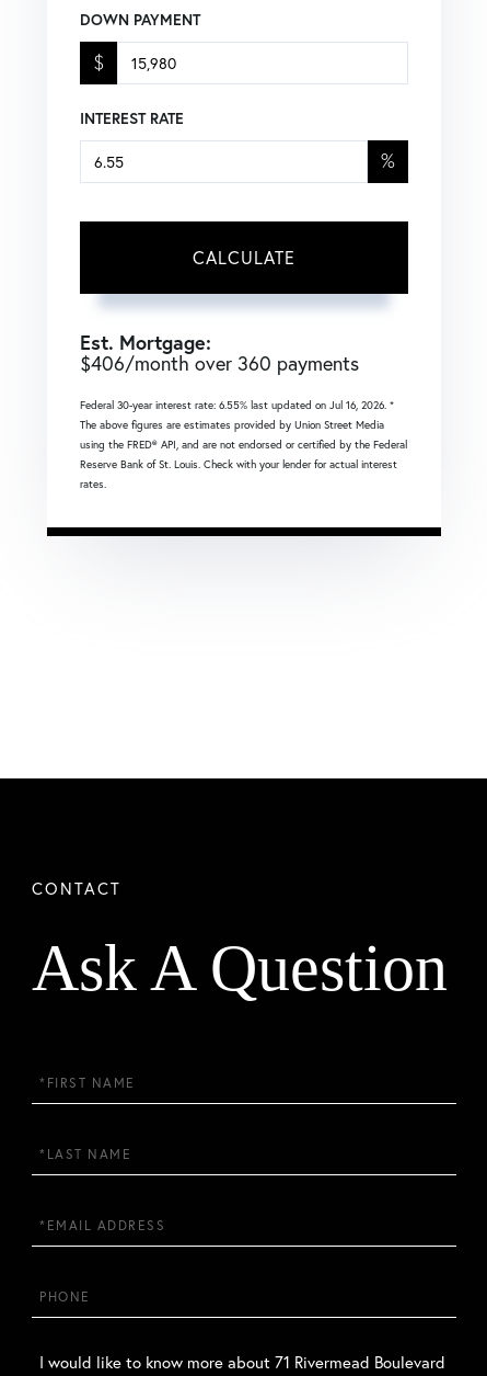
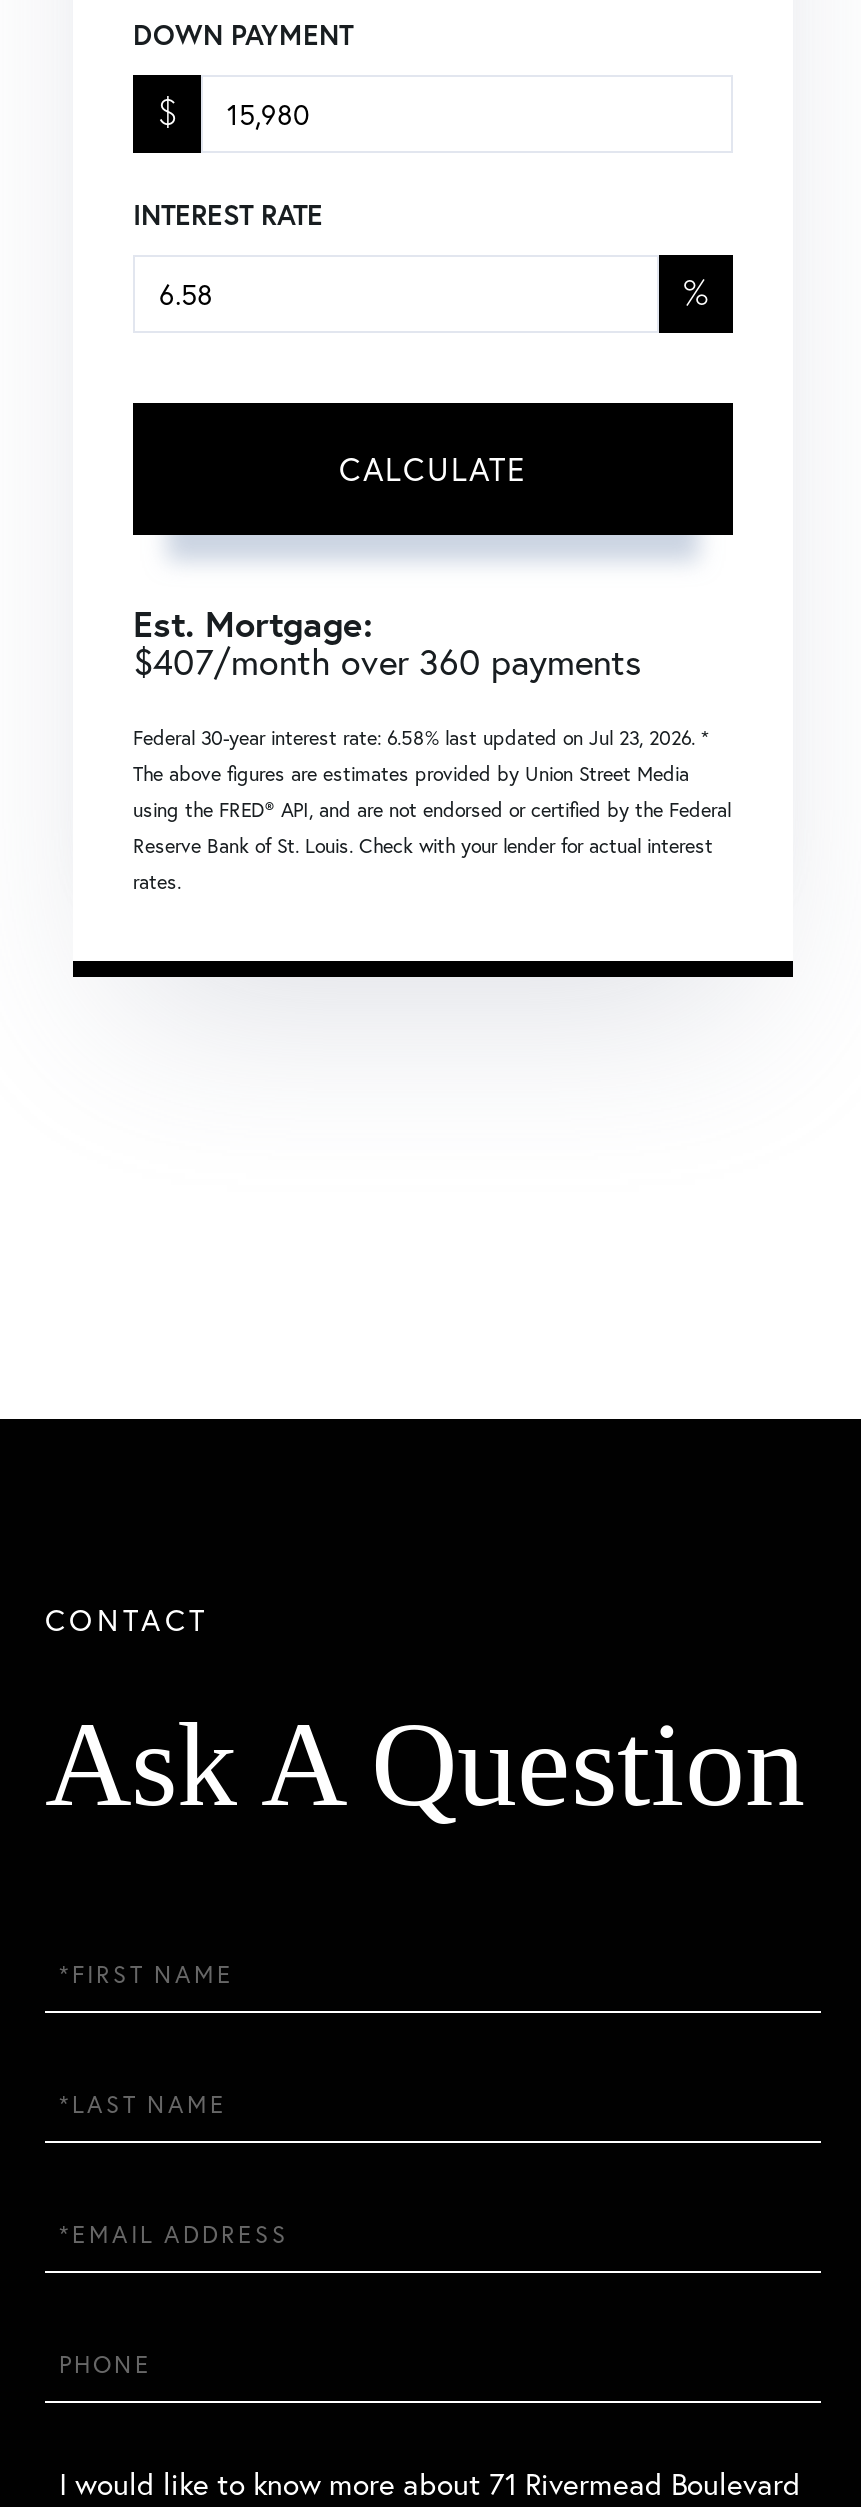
[80,349,359,376] $406/month over 360 payments -> [133,636,641,684] $407/month over 360 payments
[80,398,394,412] Federal 30-year interest rate: 6.55% last updated on Jul 16, 2026. * -> [133,724,709,750] Federal 30-year interest rate: 6.58% last updated on Jul 23, 2026. *

